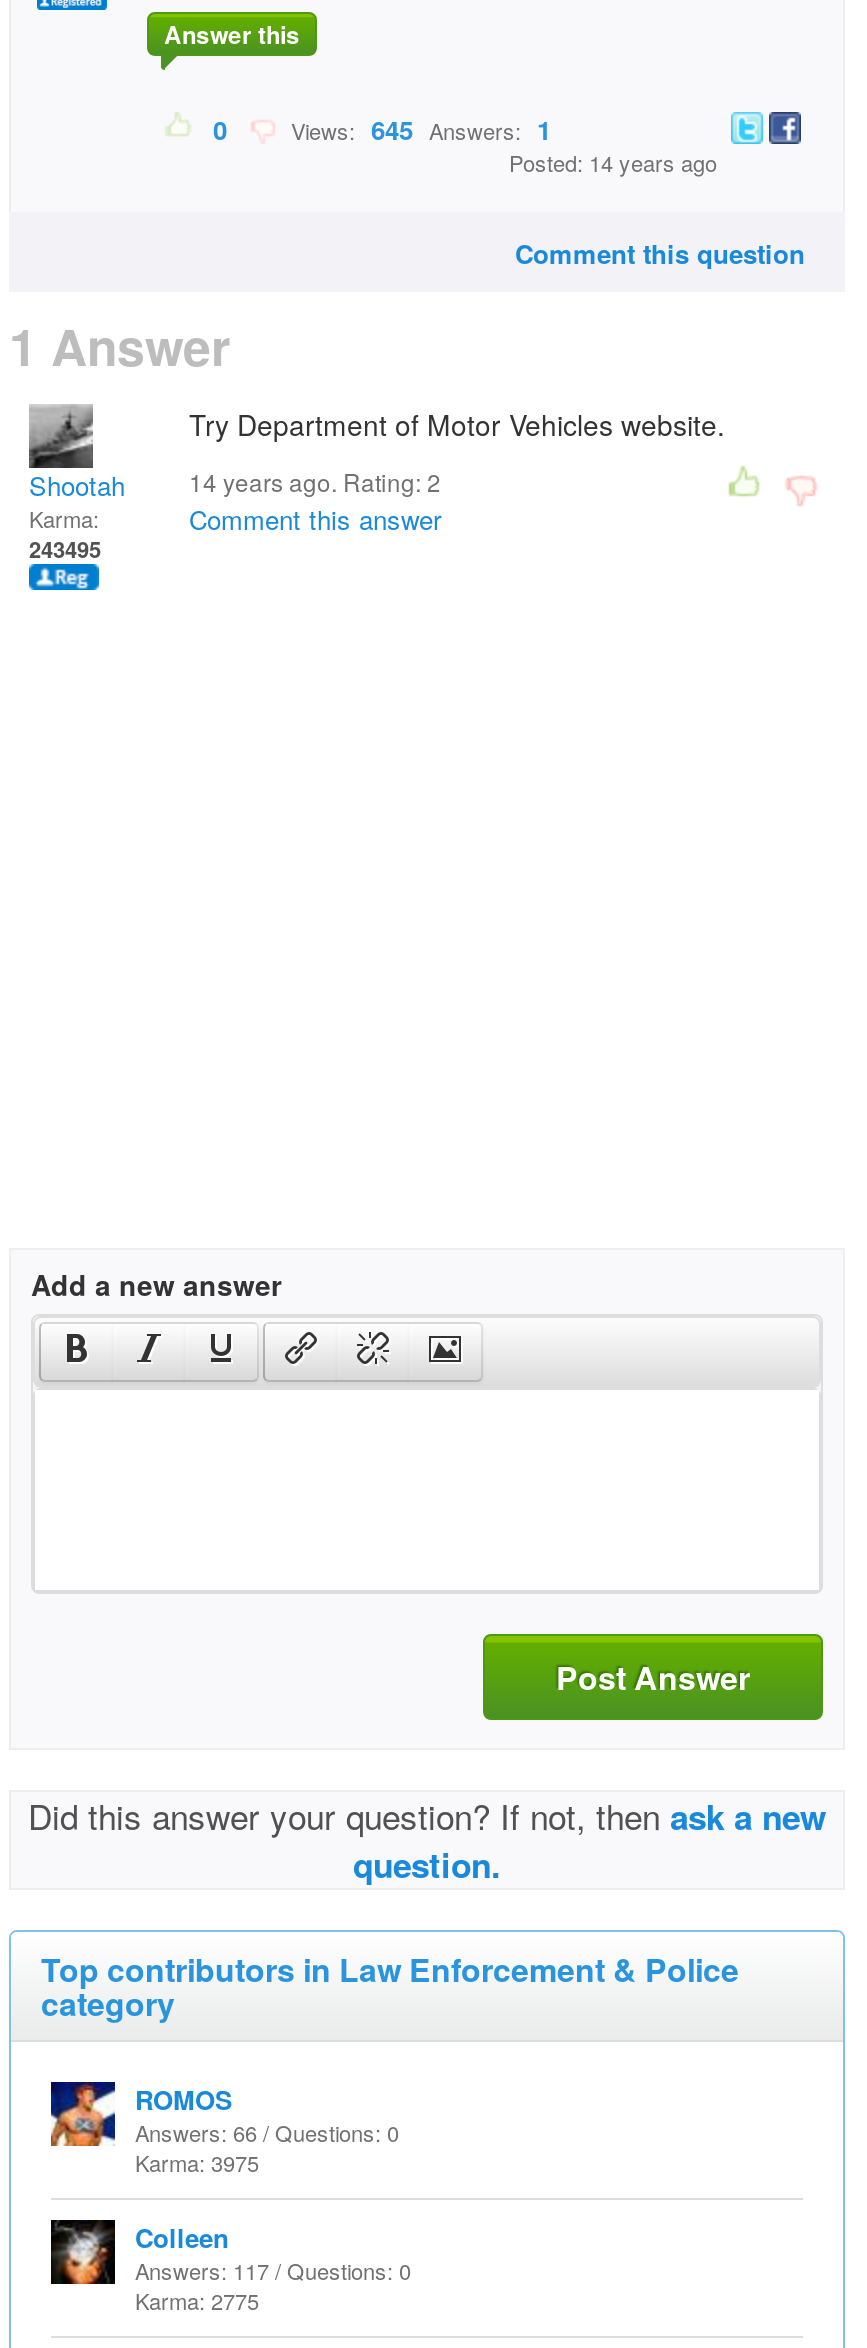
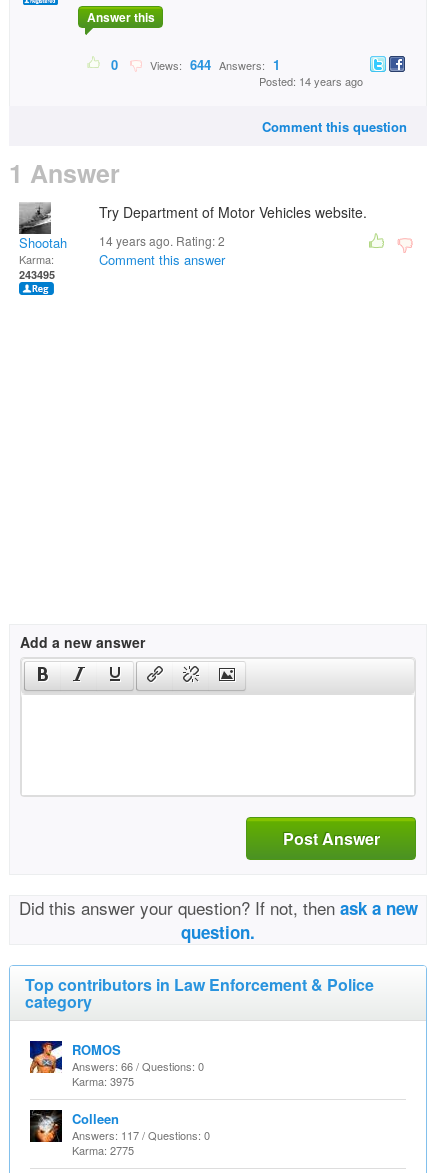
[279,110,551,148] Views: 645 Answers: 1 -> [144,55,280,74] Views: 644 Answers: 1

